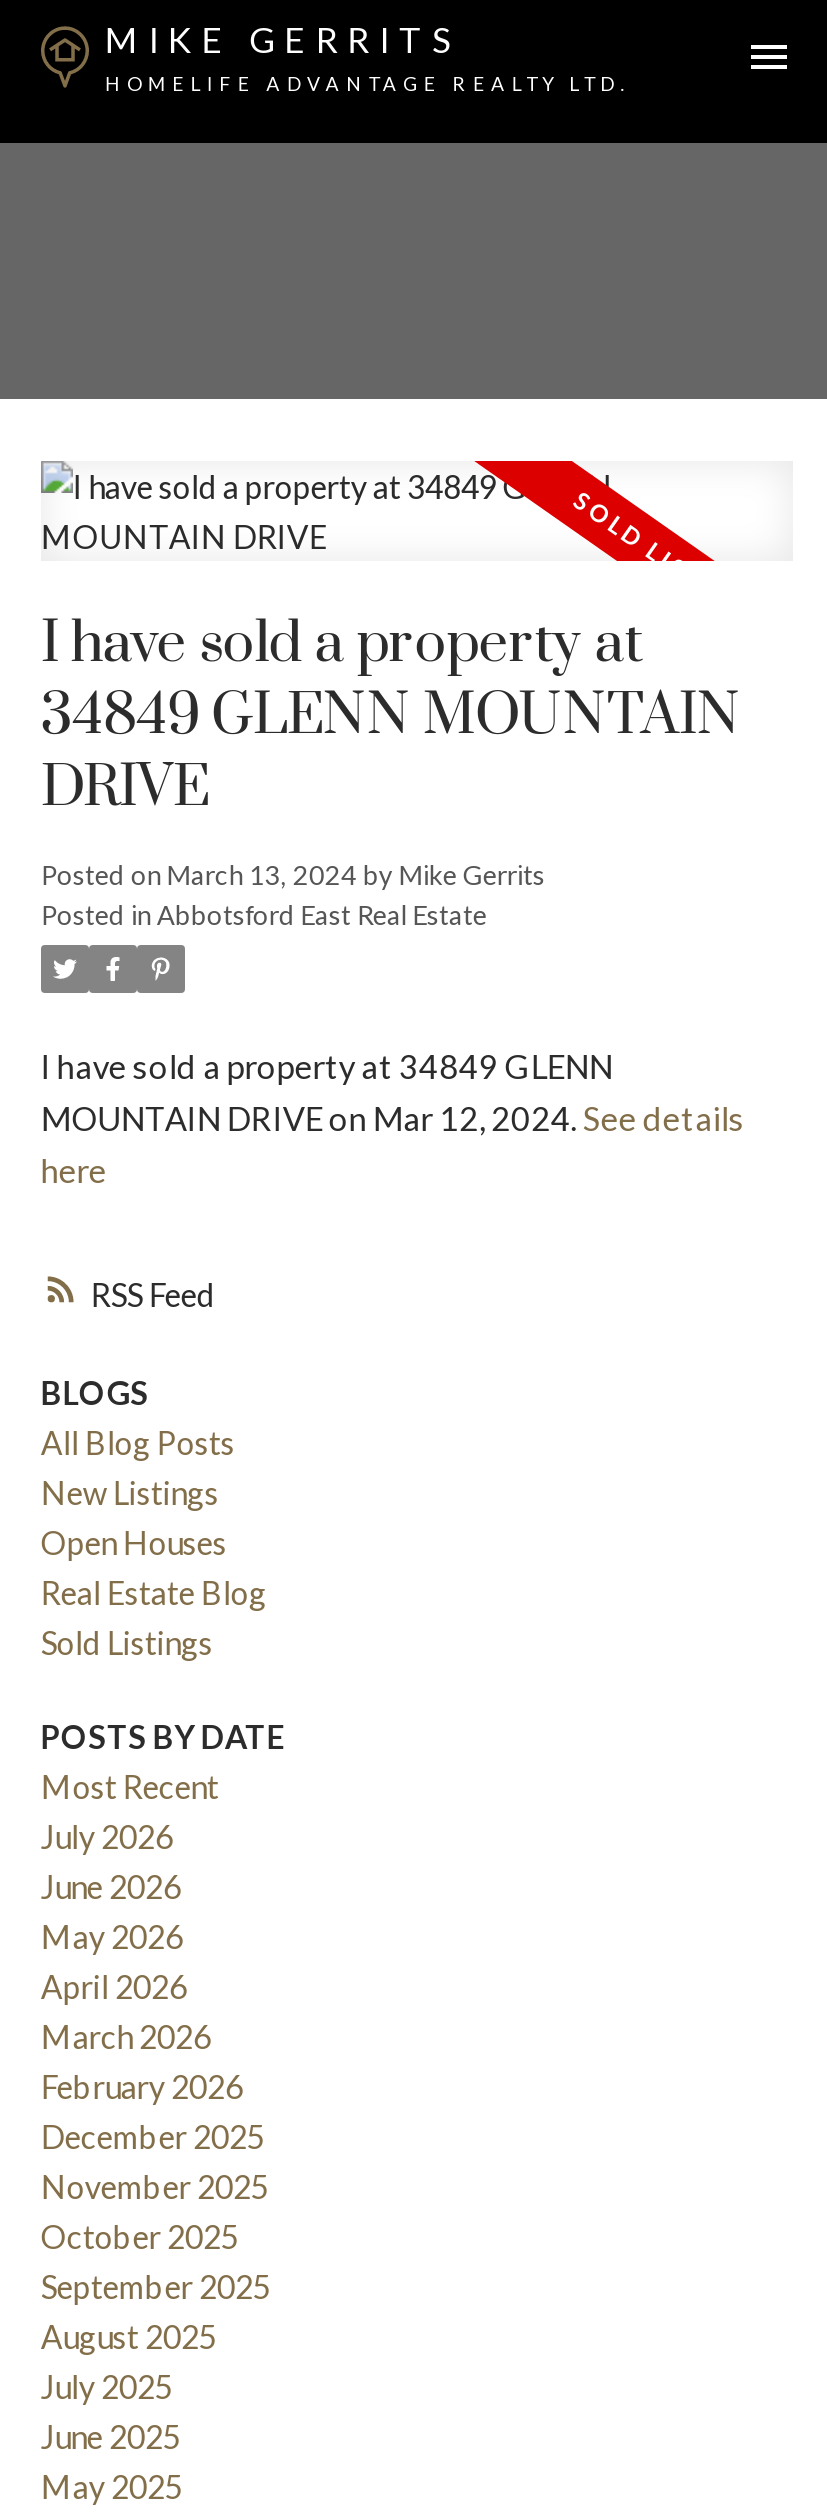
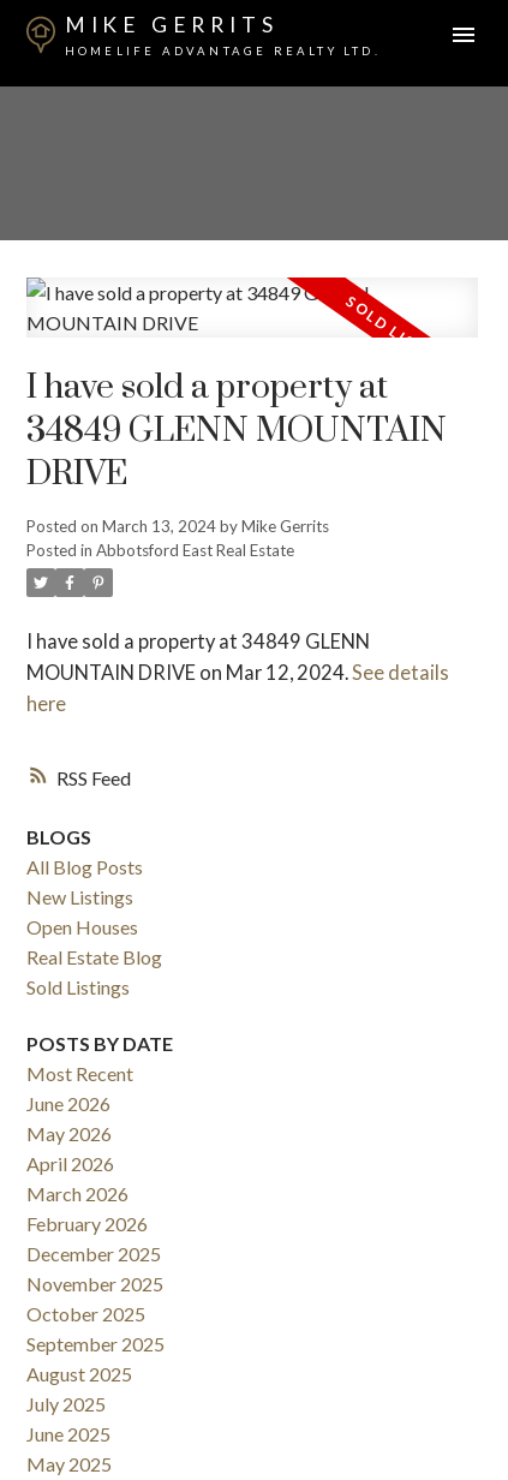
[41,1817,173,1855] July 2026 -> none

